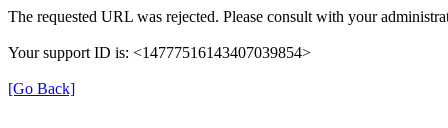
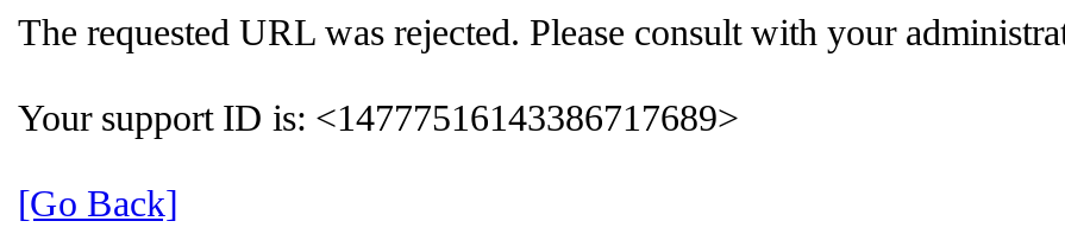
[8,44,311,61] Your support ID is: <14777516143407039854> -> [18,97,739,138] Your support ID is: <14777516143386717689>

